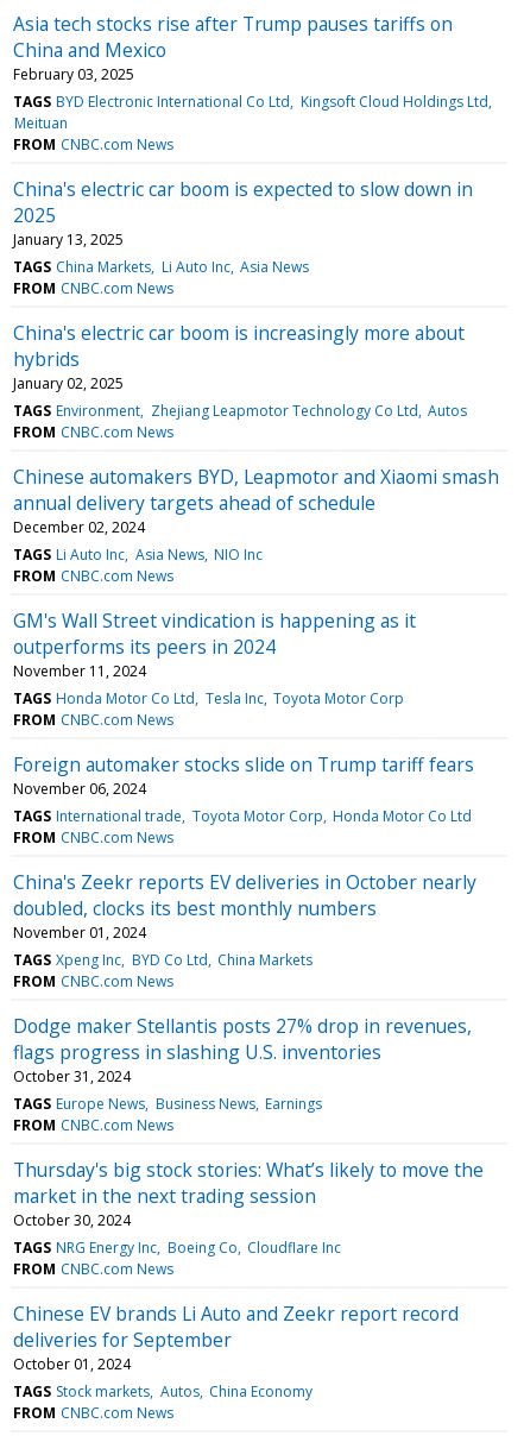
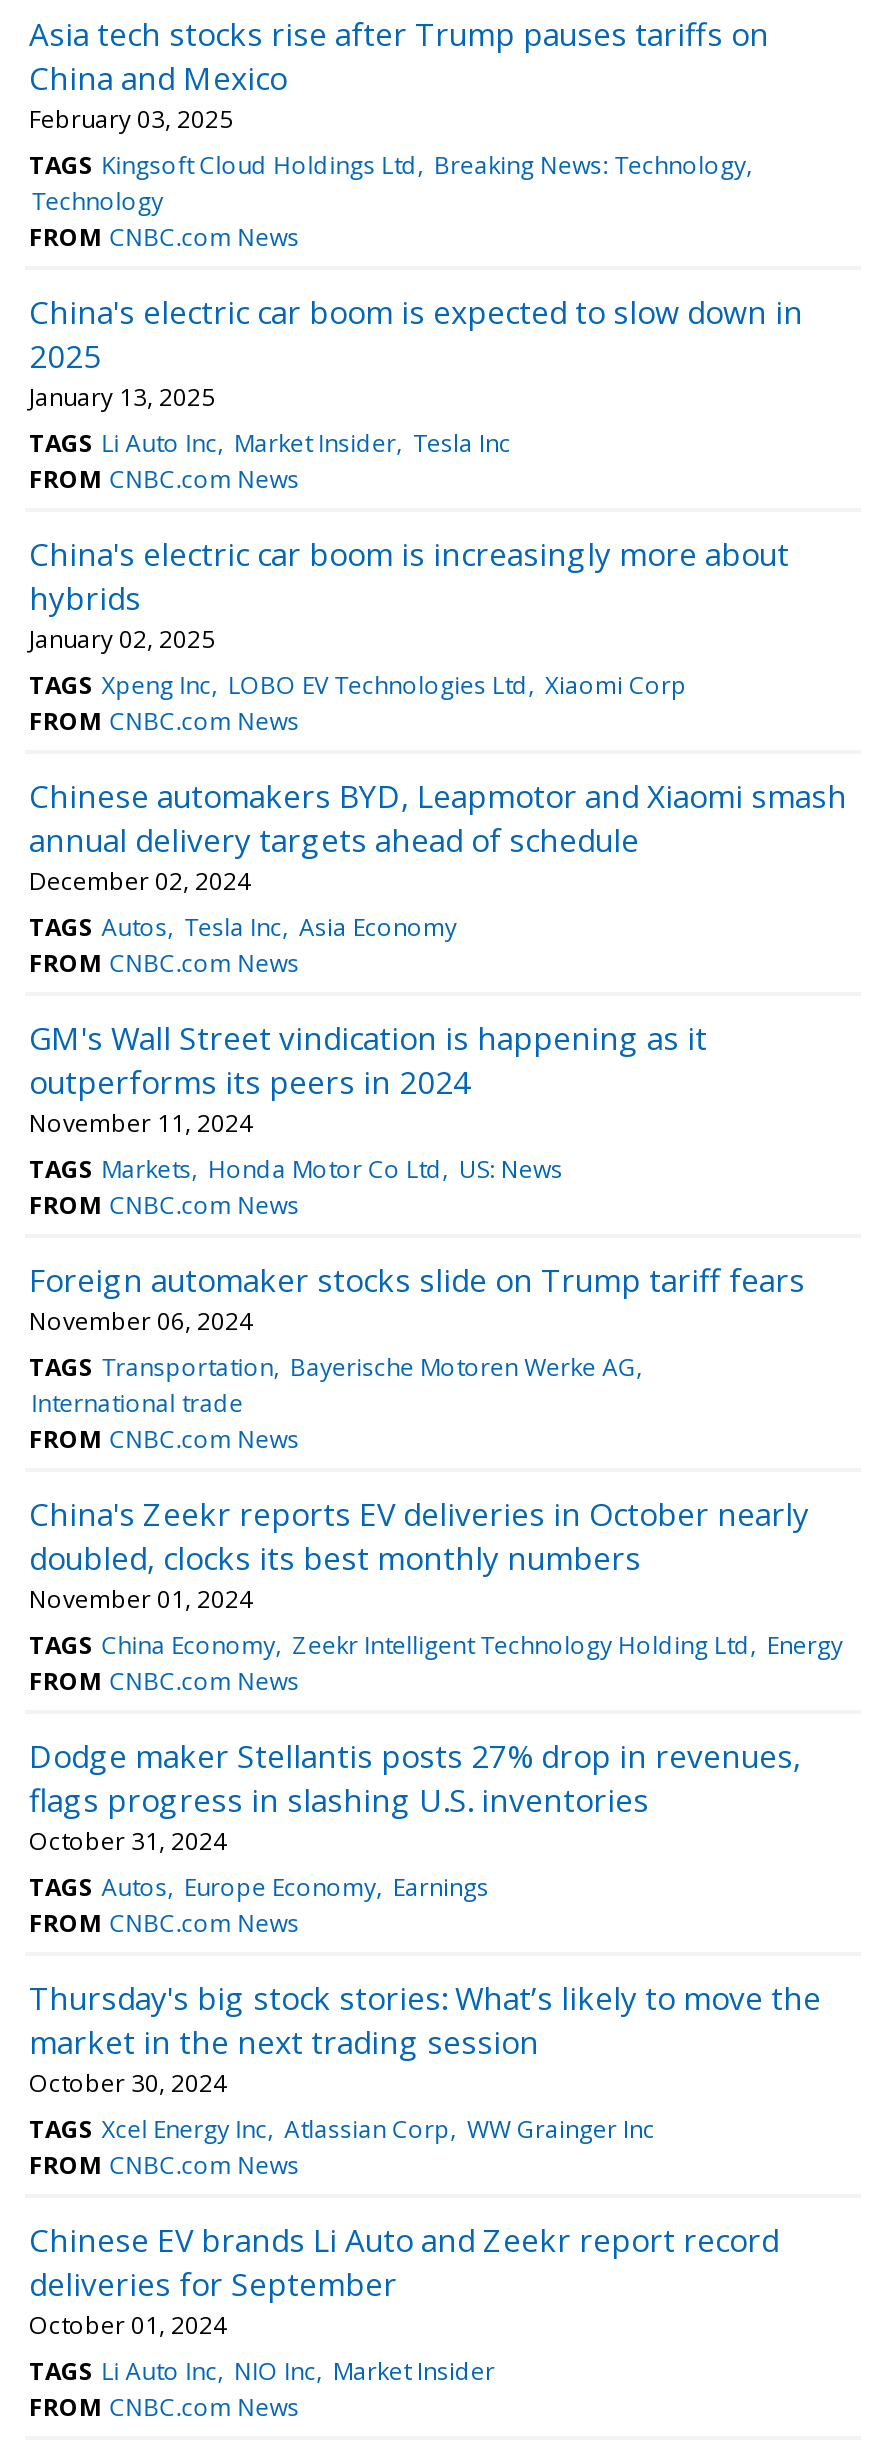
[13,91,488,133] TAGS BYD Electronic International Co Ltd Kingsoft Cloud Holdings Ltd | Meituan -> [29,148,746,218] TAGS Kingsoft Cloud Holdings Ltd Breaking News: Technology | Technology
[13,257,309,277] TAGS China Markets Li Auto Inc Asia News -> [29,426,511,460] TAGS Li Auto Inc Market Insider Tesla Inc
[13,400,467,421] TAGS Environment Zhejiang Leapmotor Technology Co Ltd Autos -> [29,668,687,702] TAGS Xpeng Inc LOBO EV Technologies Ltd Xiaomi Corp
[13,544,262,564] TAGS Li Auto Inc Asia News NIO Inc -> [29,910,457,944] TAGS Autos Tesla Inc Asia Economy
[13,688,404,708] TAGS Honda Motor Co Ltd Tesla Inc Toyota Motor Corp -> [29,1152,563,1186] TAGS Markets Honda Motor Co Ltd US: News
[13,806,472,826] TAGS International trade Toyota Motor Corp Honda Motor Co Ltd -> [29,1350,636,1420] TAGS Transportation Bayerische Motoren Werke AG | International trade
[13,950,312,970] TAGS Xpeng Inc BYD Co Ltd China Markets -> [29,1628,843,1662] TAGS China Economy Zeekr Intelligent Technology Holding Ltd Energy
[13,1093,322,1114] TAGS Europe News Business News Earnings -> [29,1870,489,1904] TAGS Autos Europe Economy Earnings
[13,1237,341,1257] TAGS NRG Energy Inc Boeing Co Cloudflare Inc -> [29,2112,655,2146] TAGS Xcel Energy Inc Atlassian Corp WW Grainger Inc
[13,1381,312,1401] TAGS Stock markets Autos China Economy -> [29,2354,495,2388] TAGS Li Auto Inc NIO Inc Market Insider

